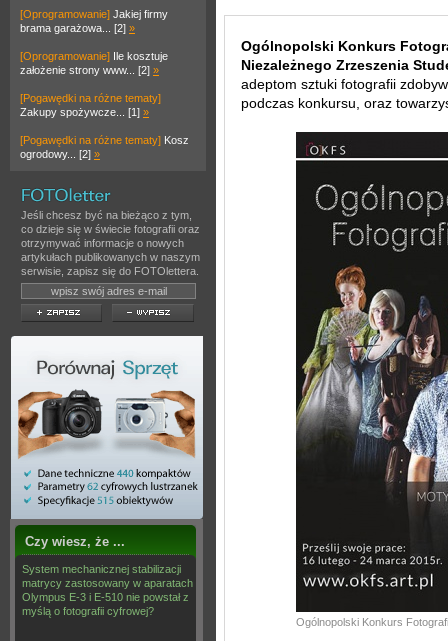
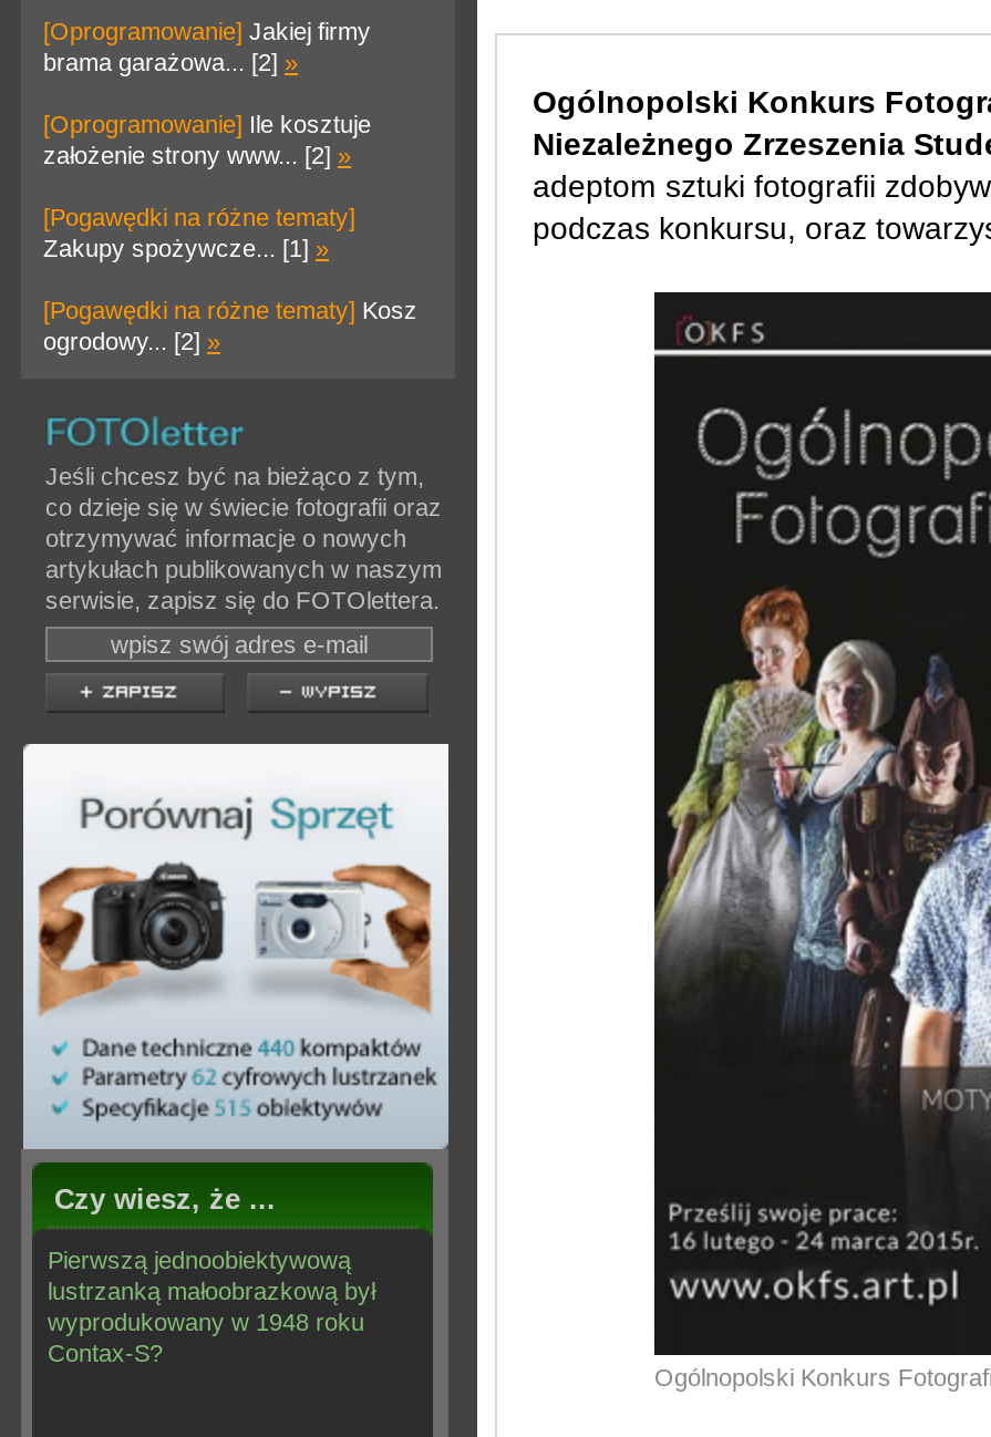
[22,563,193,617] System mechanicznej stabilizacji | matrycy zastosowany w aparatach | Olympus E-3 i E-510 nie powstał z | myślą o fotografii cyfrowej? -> [48,1247,375,1366] Pierwszą jednoobiektywową | lustrzanką małoobrazkową był | wyprodukowany w 1948 roku | Contax-S?

